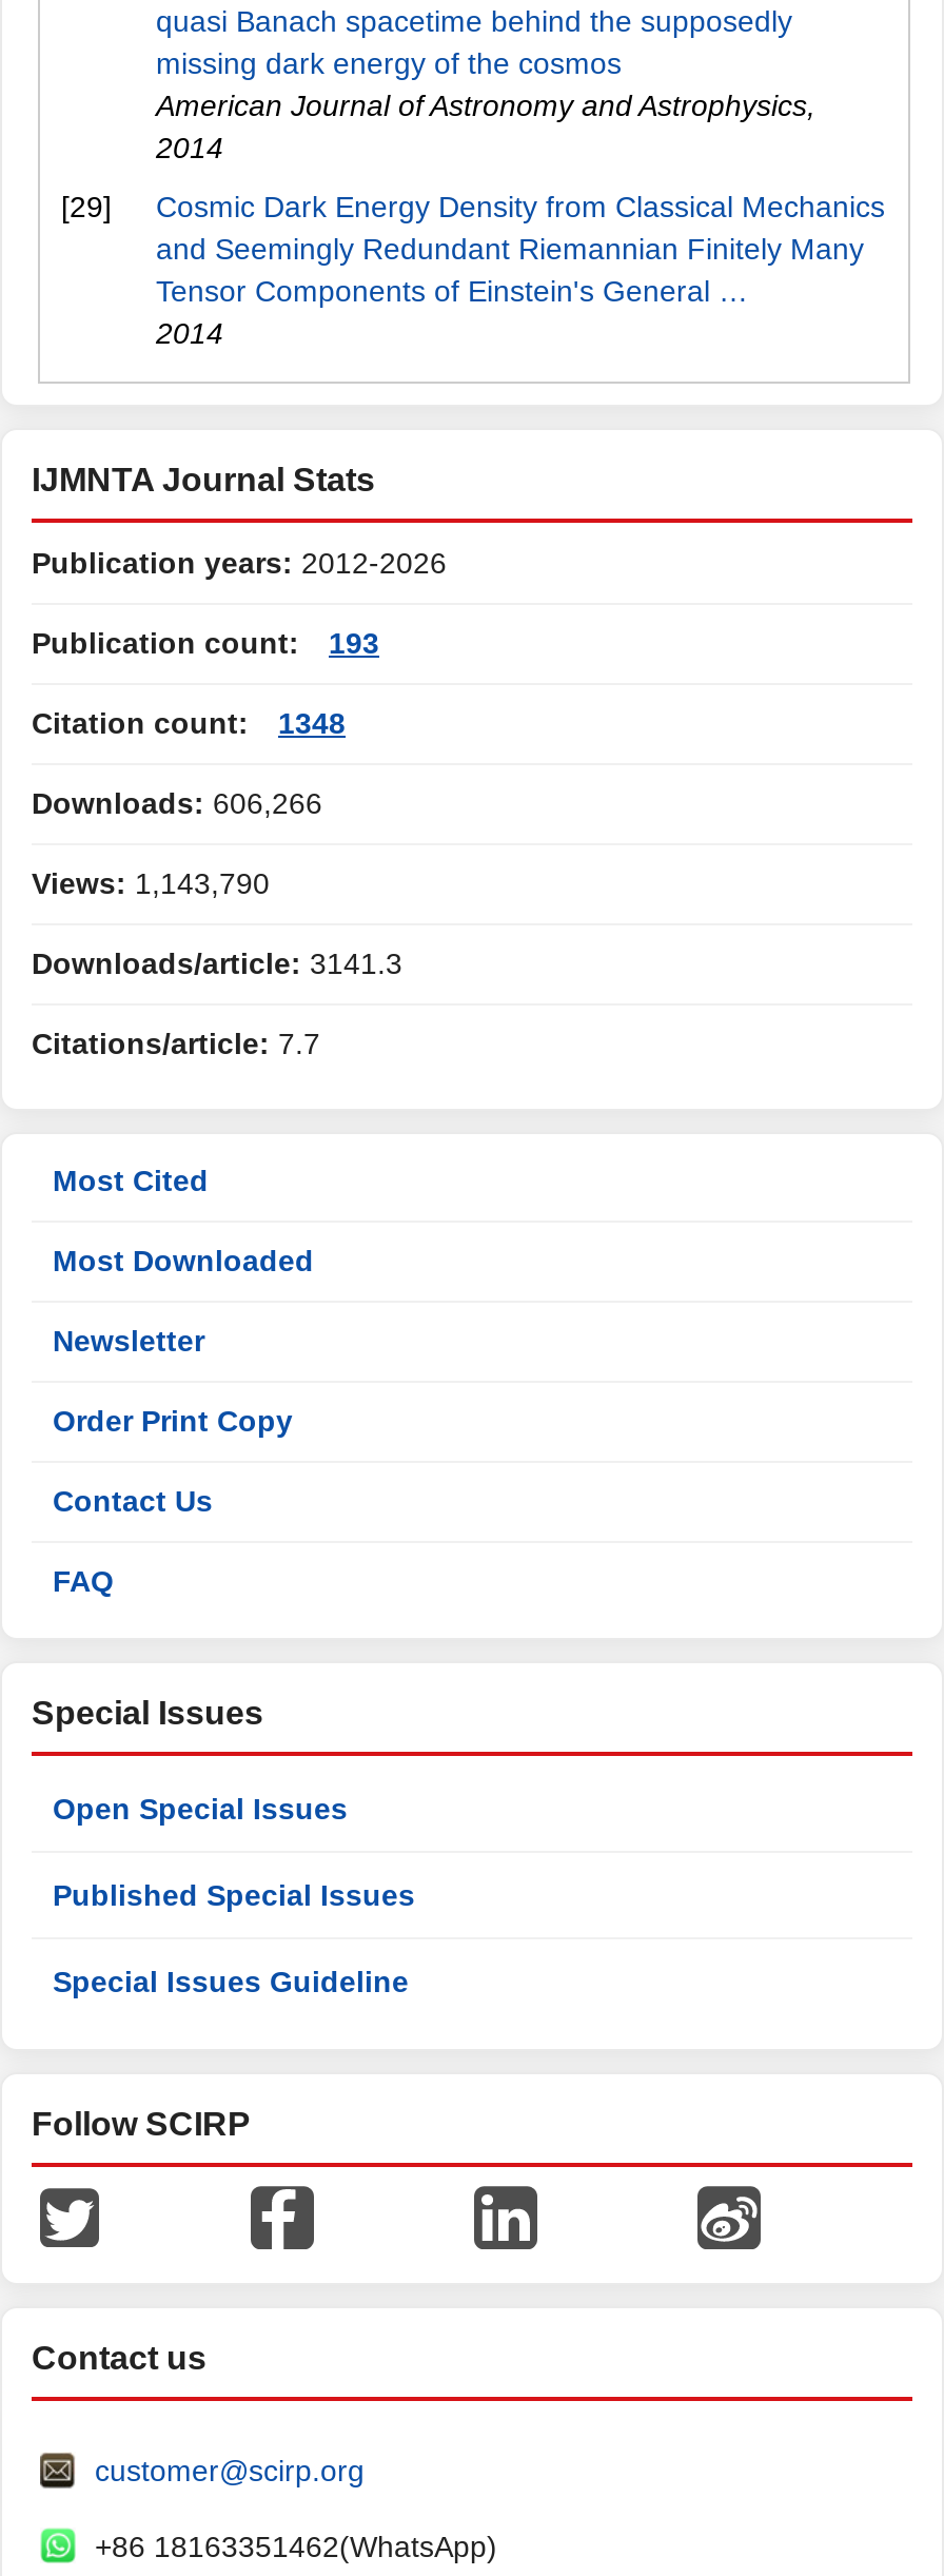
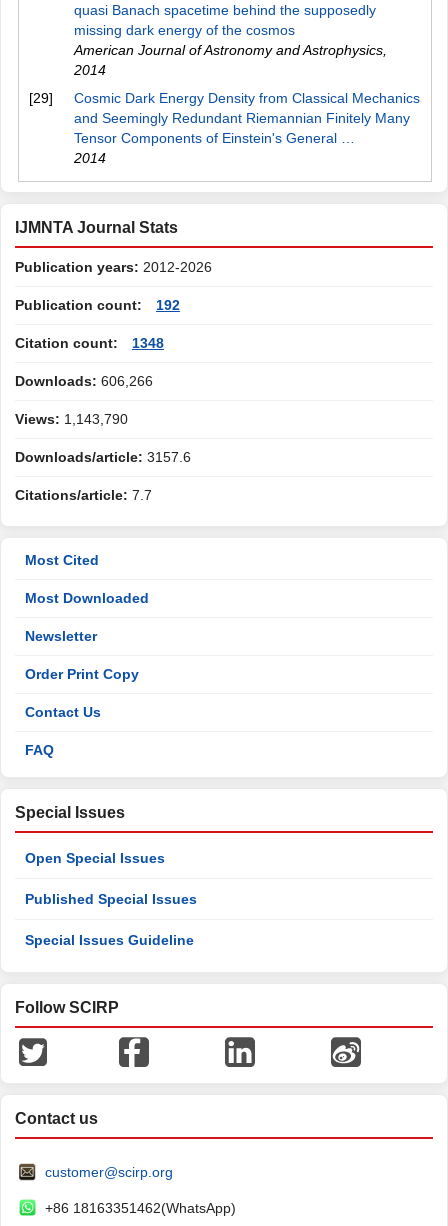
[32,626,379,660] Publication count: 193 -> [15,297,180,313] Publication count: 192
[32,947,402,980] Downloads/article: 3141.3 -> [15,449,191,465] Downloads/article: 3157.6

